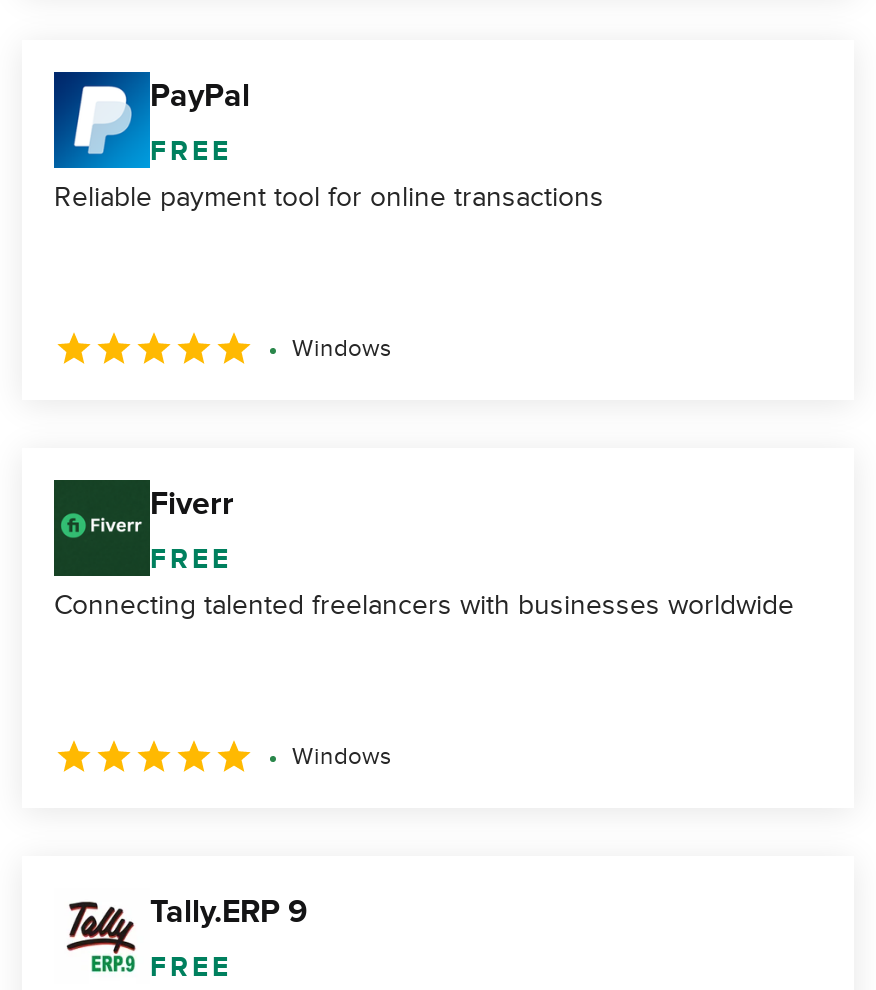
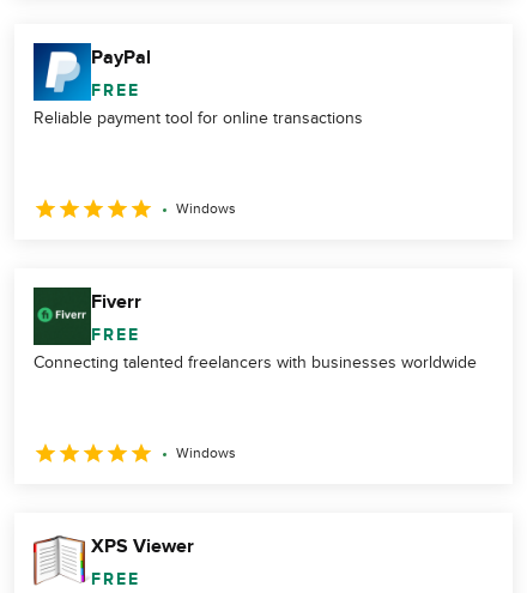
[54,892,308,976] [image] | Tally.ERP 9 -> [32,534,194,586] [image] | XPS Viewer

